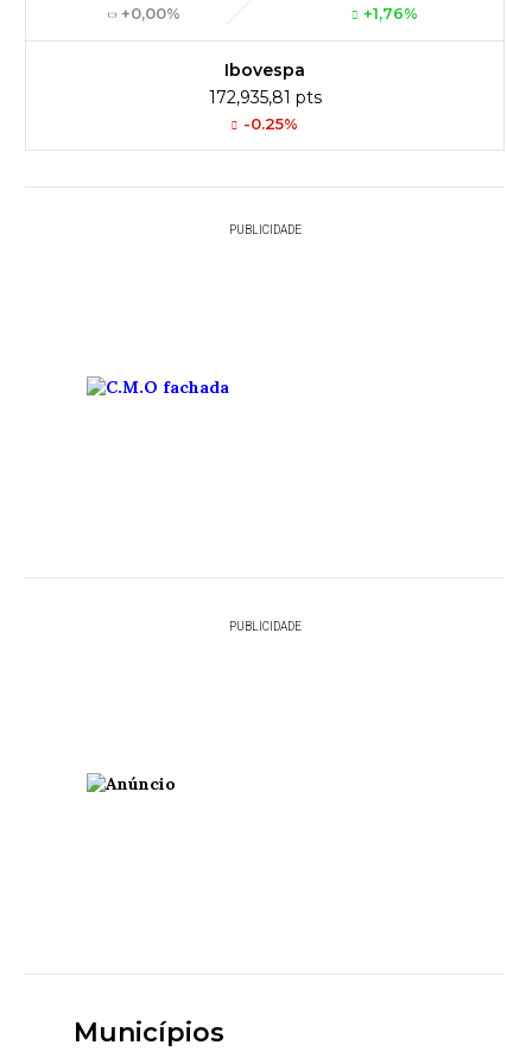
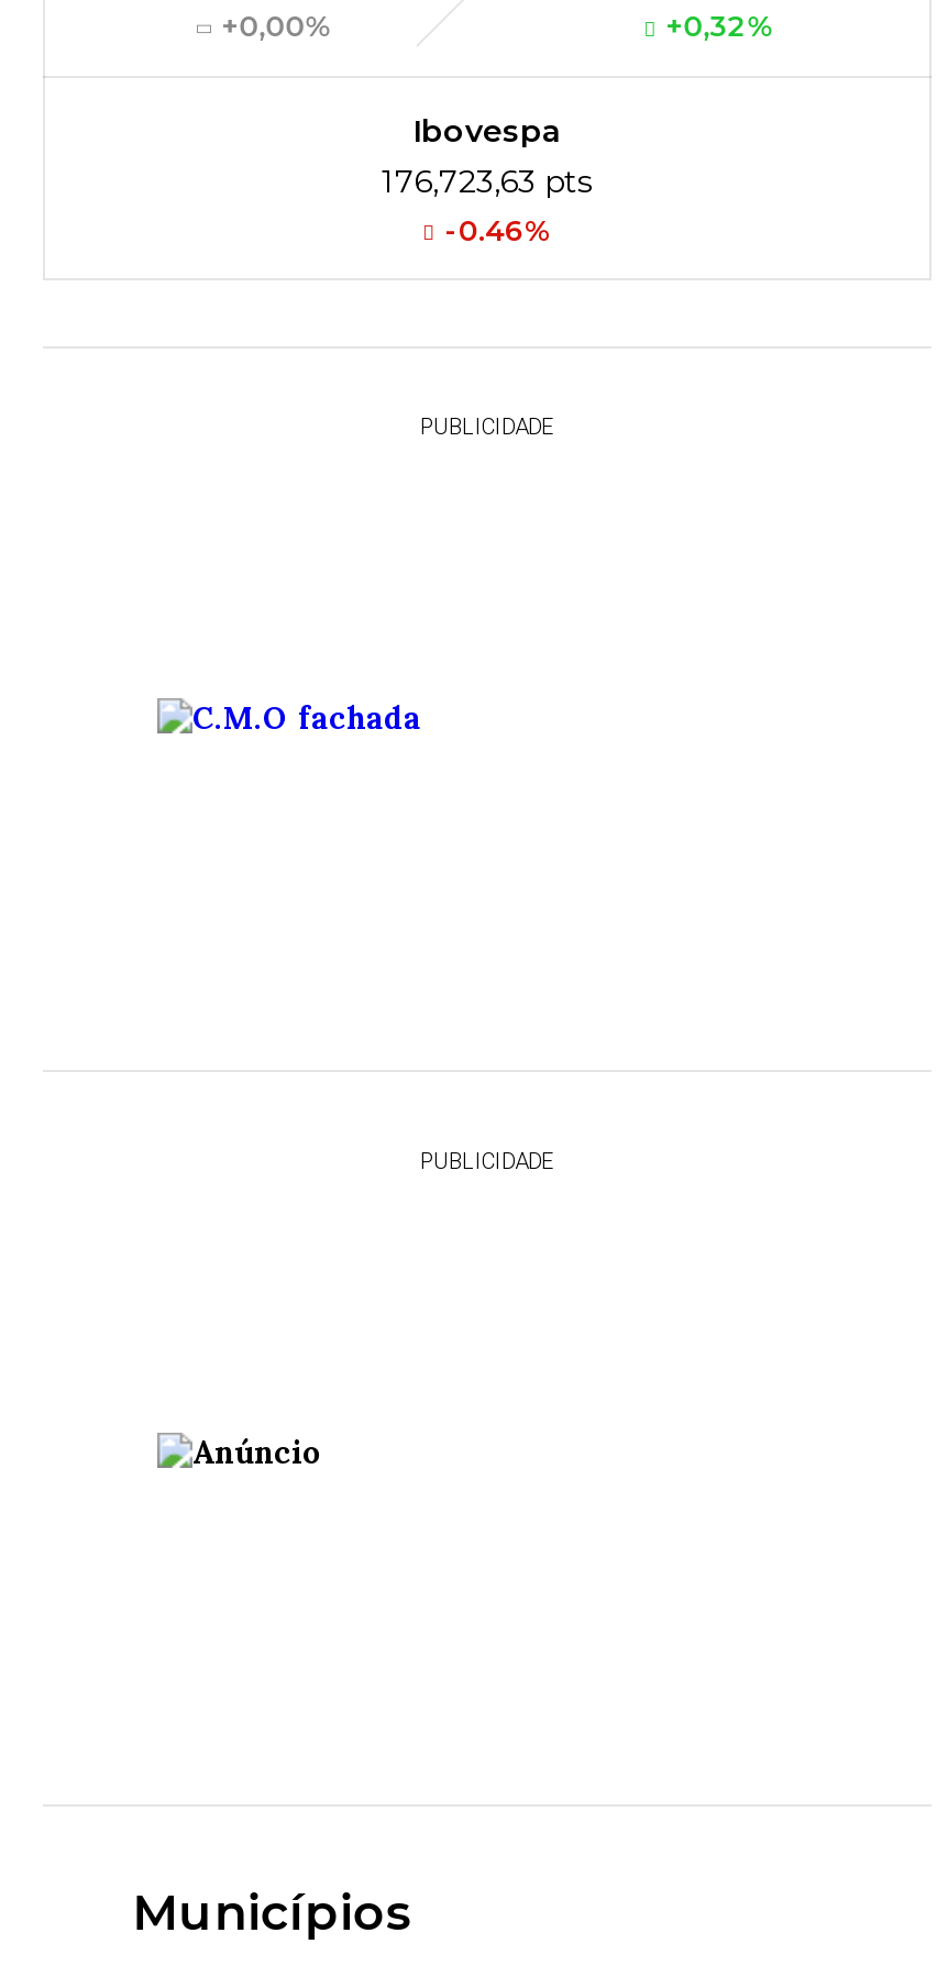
[363,4,418,23] +1,76% -> [666,7,774,42] +0,32%
[208,87,321,108] 172,935,81 pts -> [382,161,593,200] 176,723,63 pts
[243,114,298,133] -0.25% -> [445,211,551,246] -0.46%

